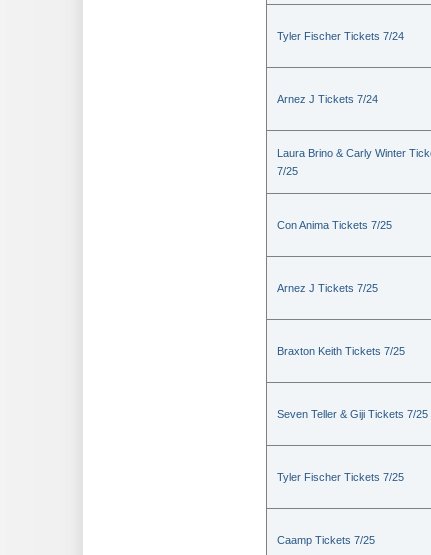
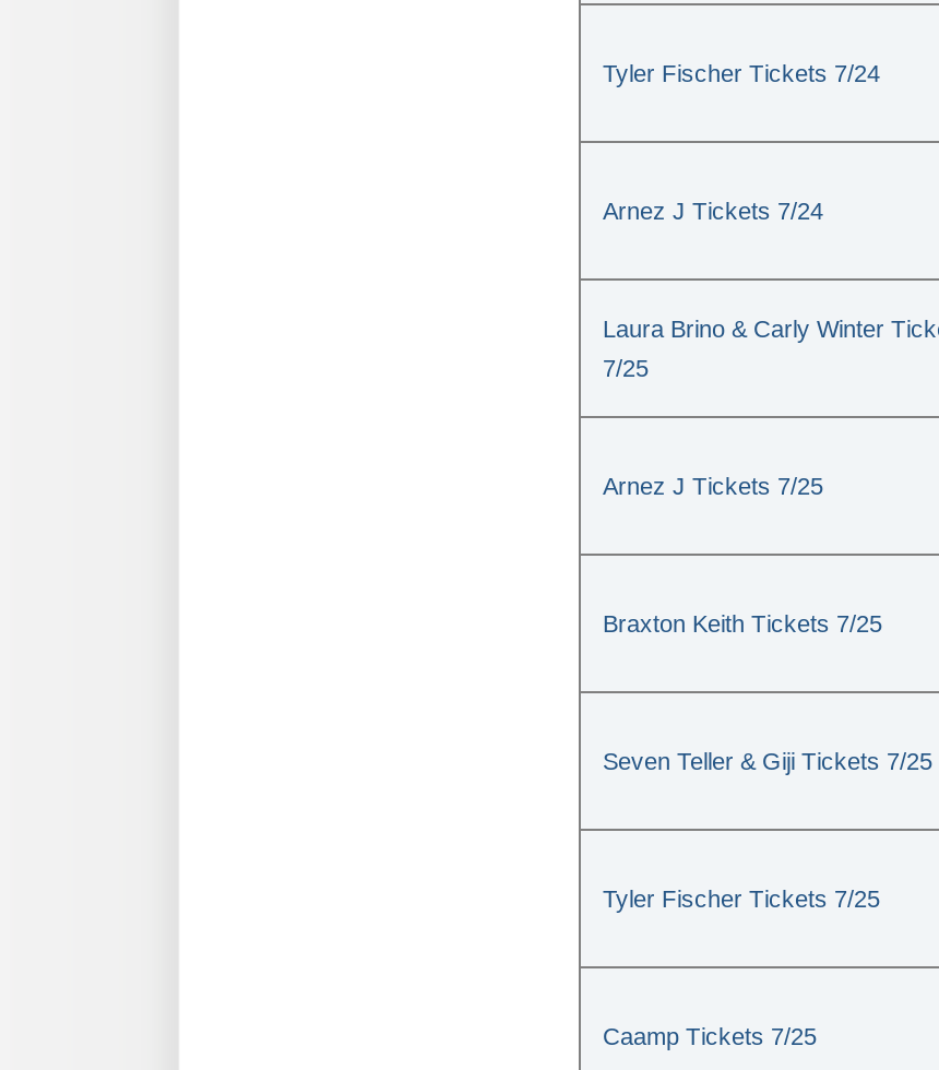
[277,219,392,231] Con Anima Tickets 7/25 -> none

